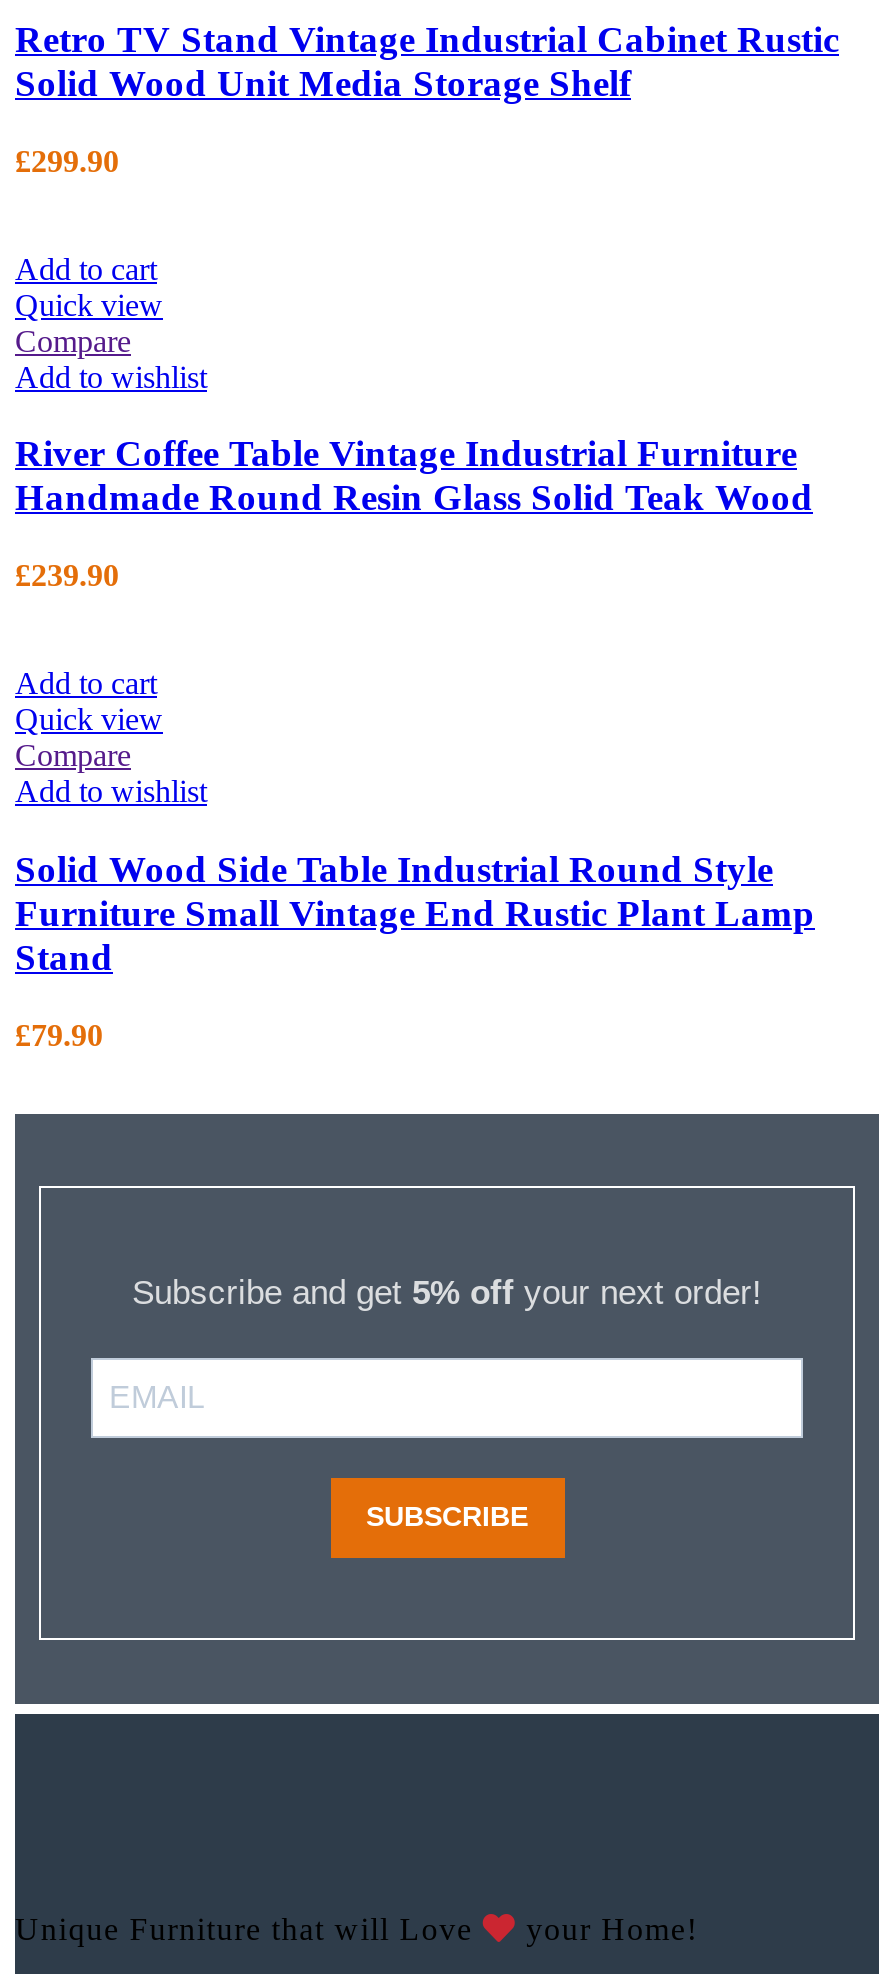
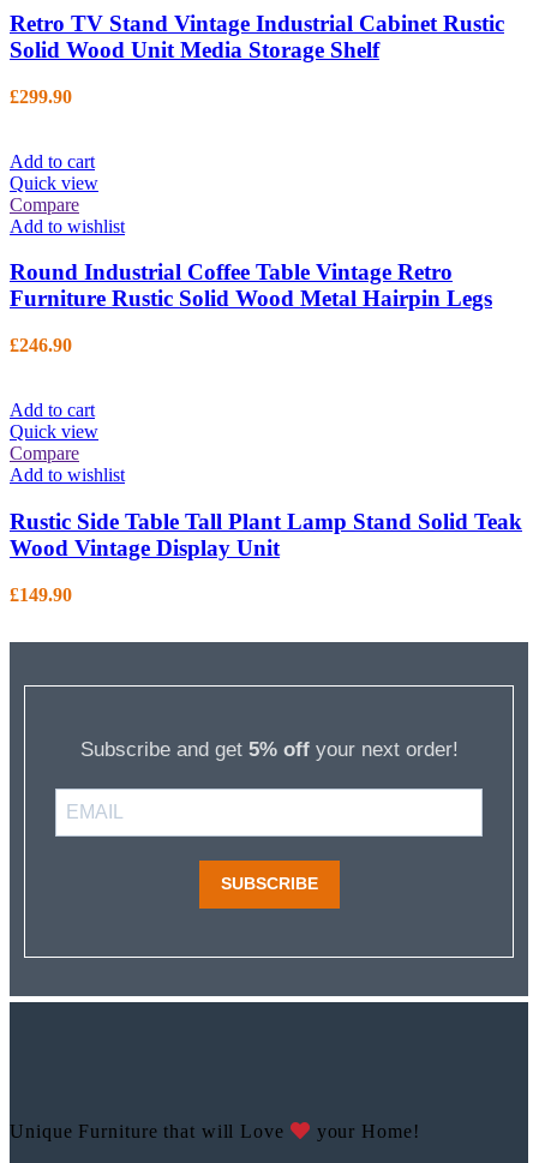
[15,433,813,519] River Coffee Table Vintage Industrial Furniture | Handmade Round Resin Glass Solid Teak Wood -> [10,260,492,311] Round Industrial Coffee Table Vintage Retro | Furniture Rustic Solid Wood Metal Hairpin Legs
[15,558,119,592] £239.90 -> [10,335,72,355] £246.90
[15,848,815,978] Solid Wood Side Table Industrial Round Style | Furniture Small Vintage End Rustic Plant Lamp | Stand -> [10,509,522,560] Rustic Side Table Tall Plant Lamp Stand Solid Teak | Wood Vintage Display Unit
[15,1017,103,1051] £79.90 -> [10,584,72,604] £149.90

